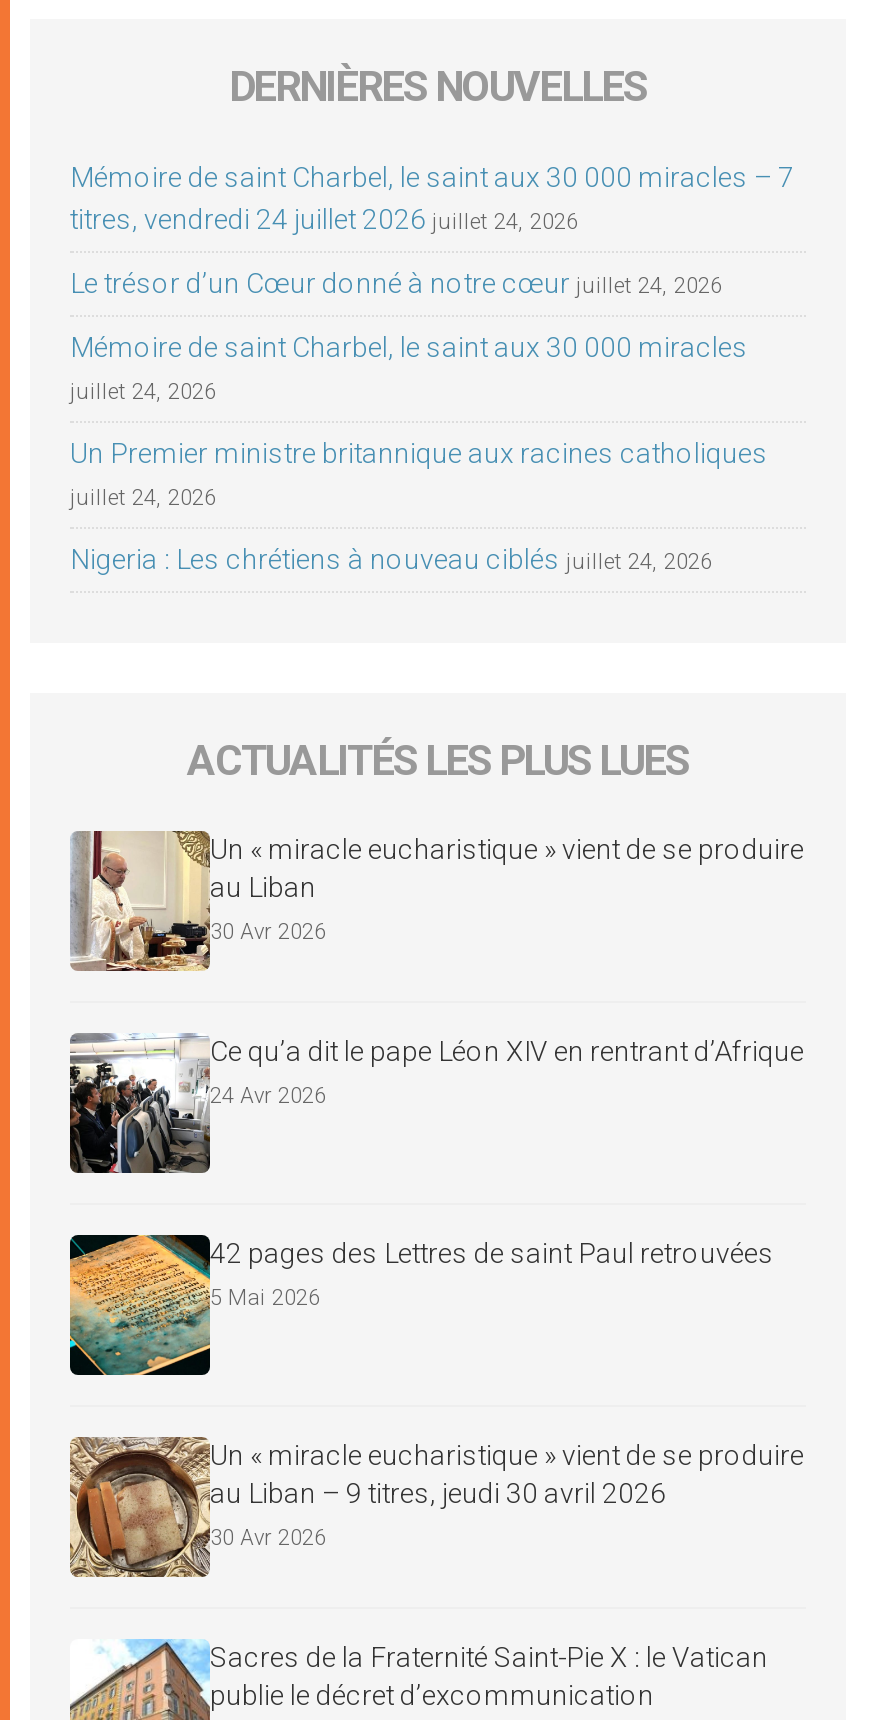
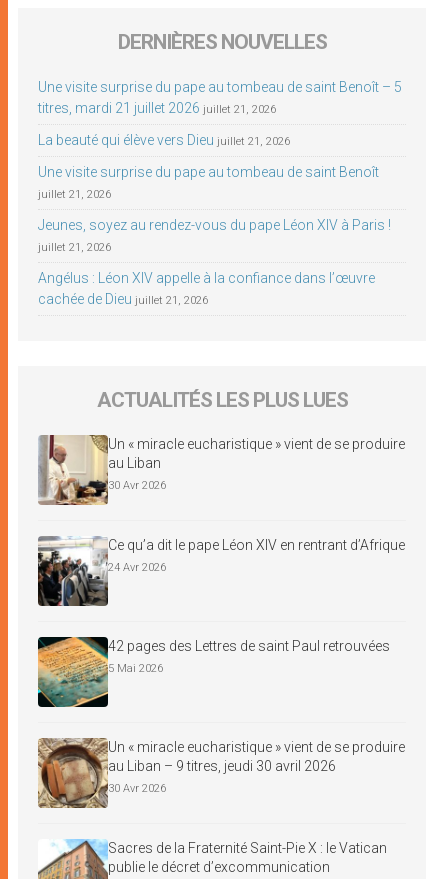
[70,161,794,235] Mémoire de saint Charbel, le saint aux 30 000 miracles – 7 | titres, vendredi 24 juillet 2026 juillet 24, 2026 -> [38,79,402,116] Une visite surprise du pape au tombeau de saint Benoît – 5 | titres, mardi 21 juillet 2026 juillet 21, 2026
[70,267,722,299] Le trésor d’un Cœur donné à notre cœur juillet 24, 2026 -> [38,132,290,148] La beauté qui élève vers Dieu juillet 21, 2026
[70,331,748,363] Mémoire de saint Charbel, le saint aux 30 000 miracles -> [38,164,379,180] Une visite surprise du pape au tombeau de saint Benoît
[70,379,216,405] juillet 24, 2026 -> [38,188,111,201] juillet 21, 2026
[70,437,768,469] Un Premier ministre britannique aux racines catholiques -> [38,217,391,233] Jeunes, soyez au rendez-vous du pape Léon XIV à Paris !
[70,485,216,511] juillet 24, 2026 -> [38,241,111,254] juillet 21, 2026
[70,543,712,575] Nigeria : Les chrétiens à nouveau ciblés juillet 24, 2026 -> [38,270,375,307] Angélus : Léon XIV appelle à la confiance dans l’œuvre | cachée de Dieu juillet 21, 2026

